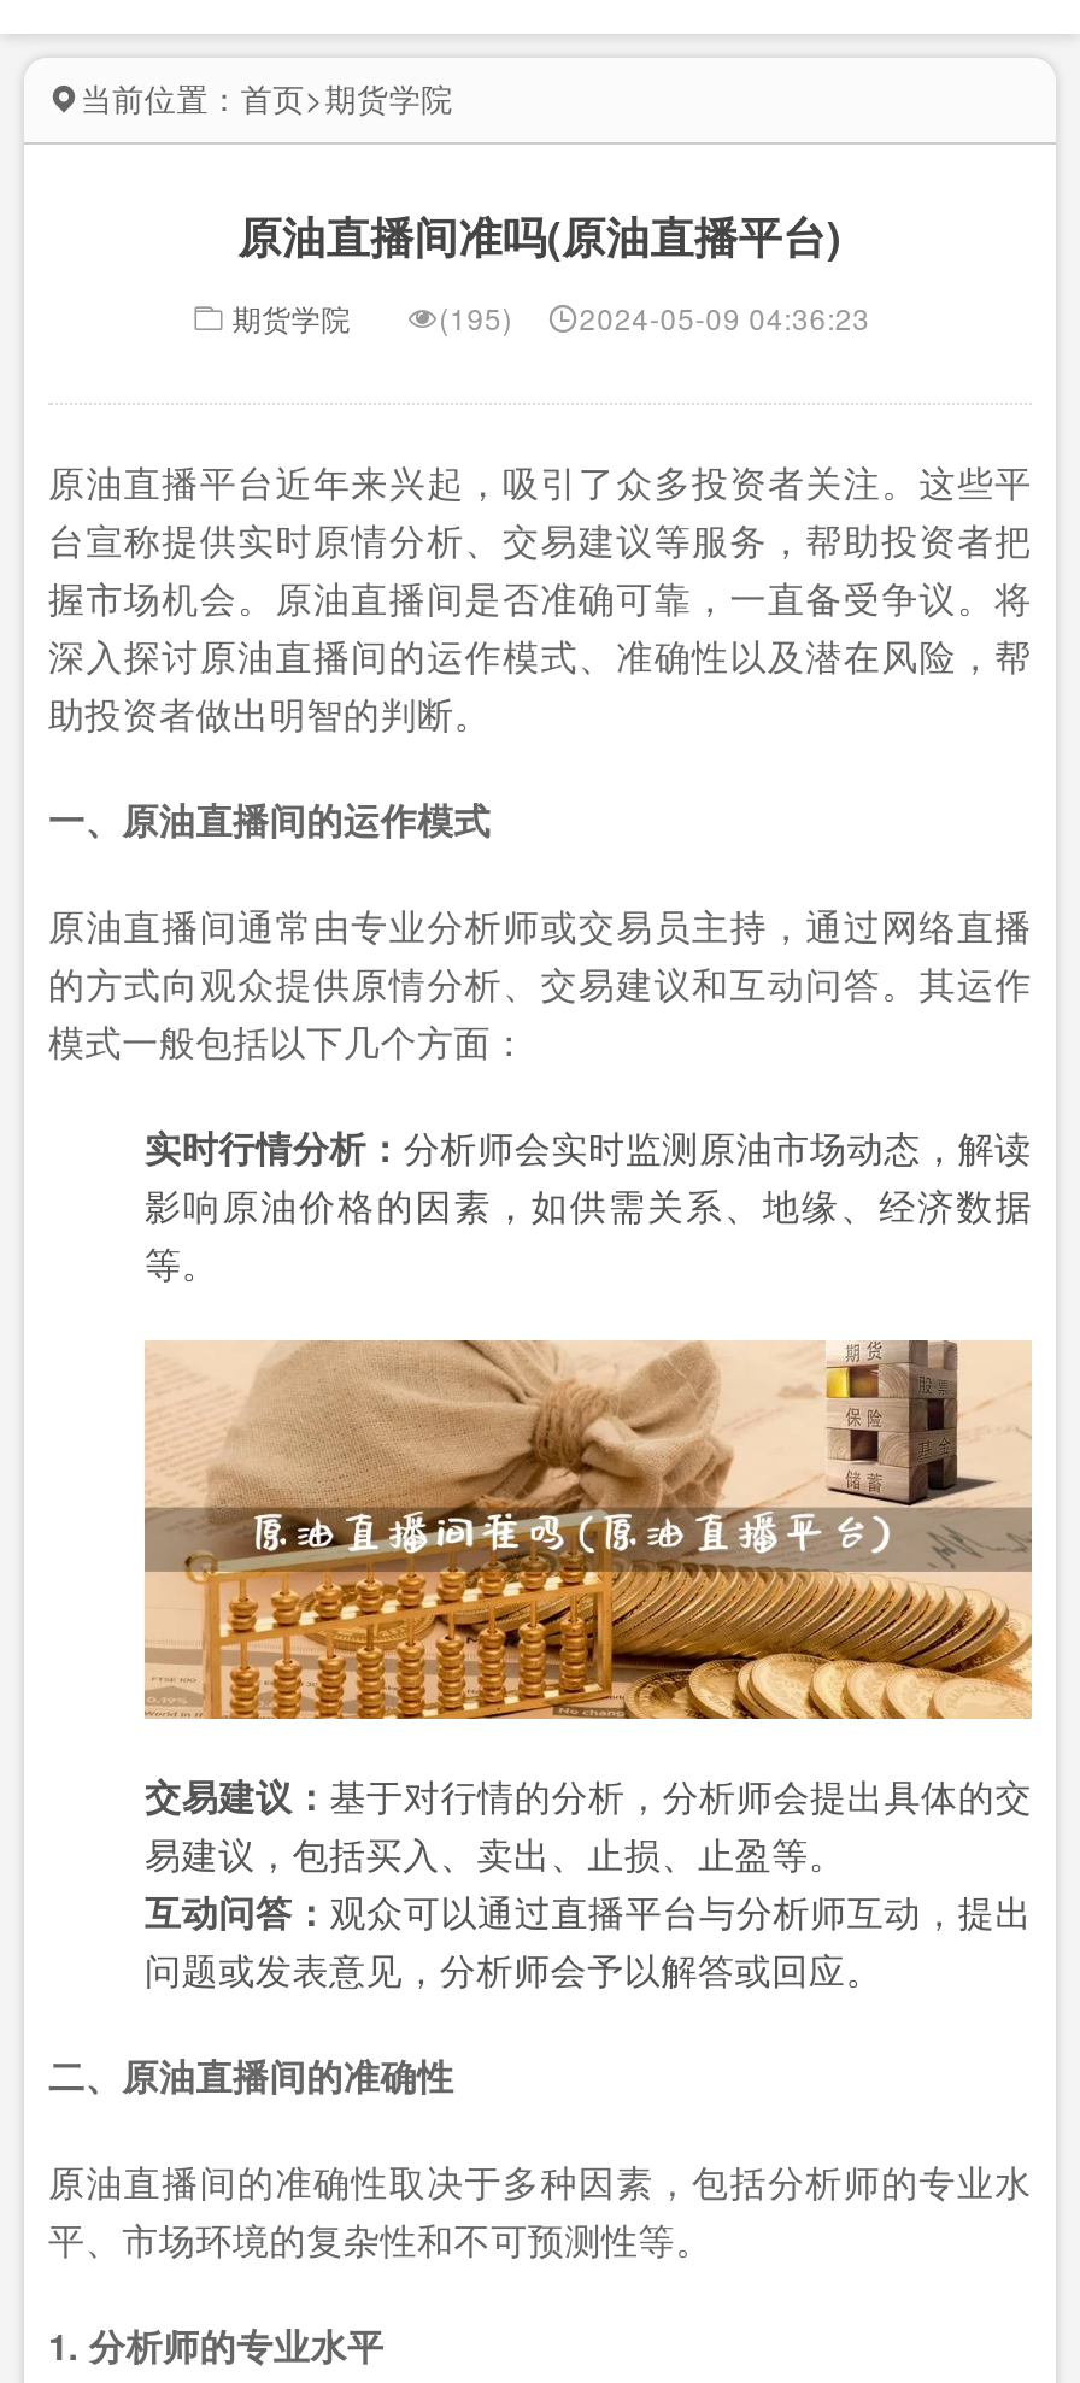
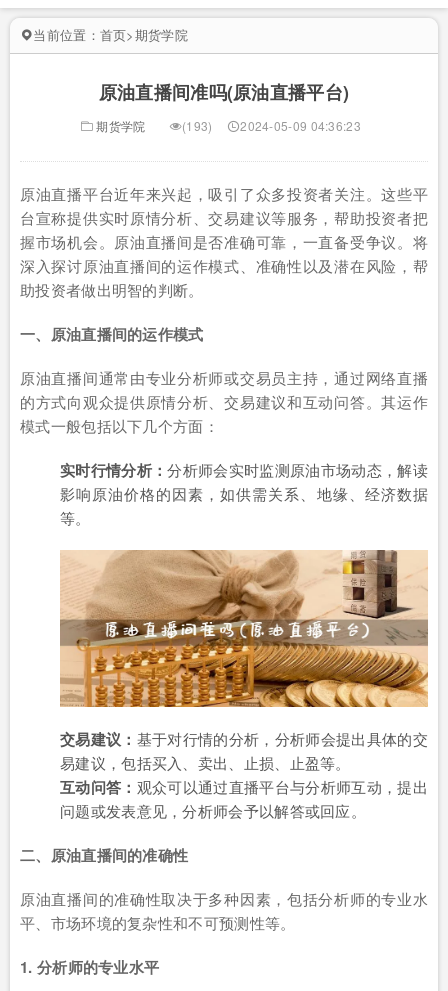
[439,297,870,338] (195) 2024-05-09 04:36:23 -> [182,117,361,134] (193) 2024-05-09 04:36:23

